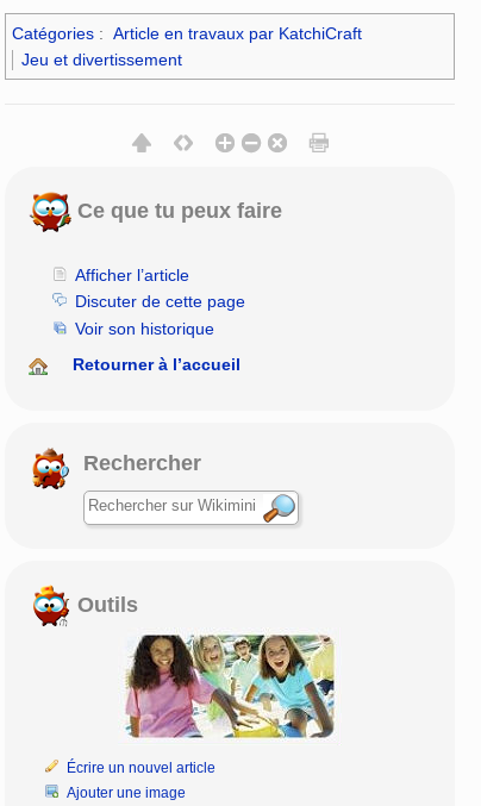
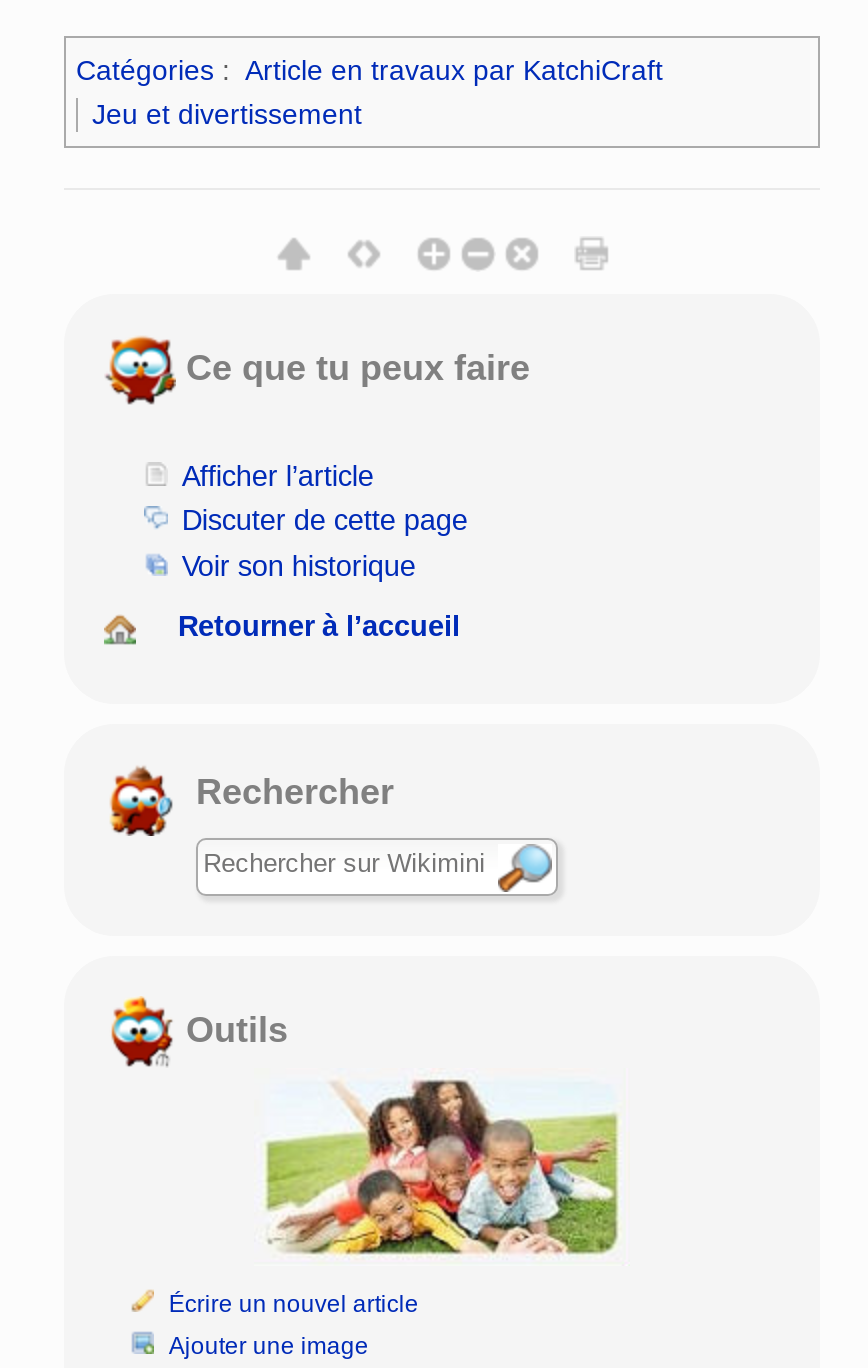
[125,633,335,739] [image] -> [264,1080,620,1256] [image]

